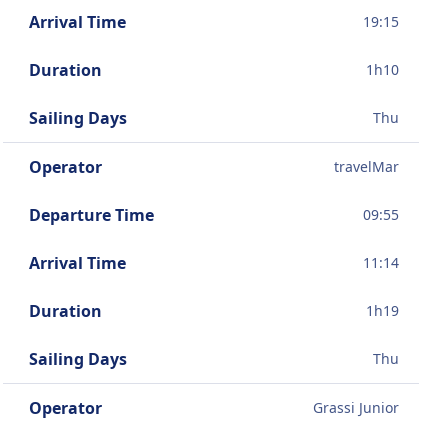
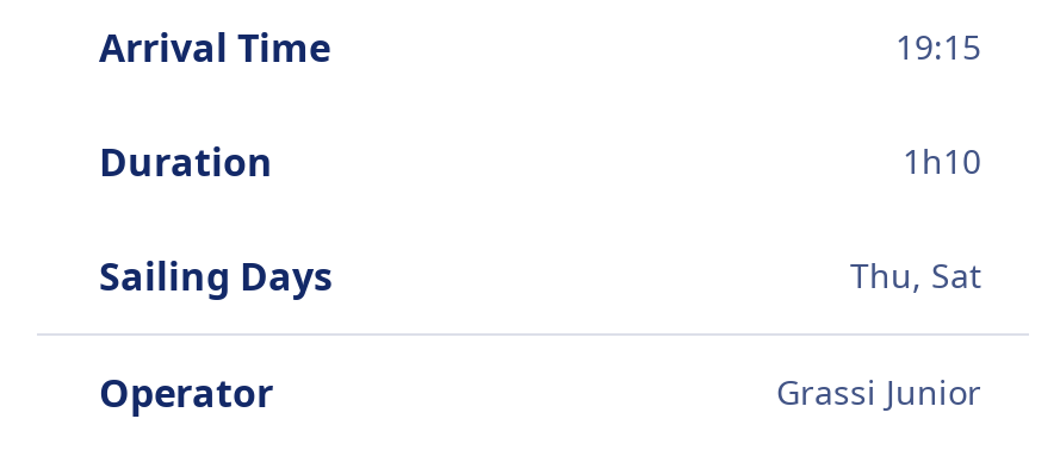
[29,108,399,370] Thu | Operator | travelMar | Departure Time | 09:55 | Arrival Time | 11:14 | Duration | 1 h19 | Sailing Days | Thu -> [850,252,981,298] Thu, Sat

